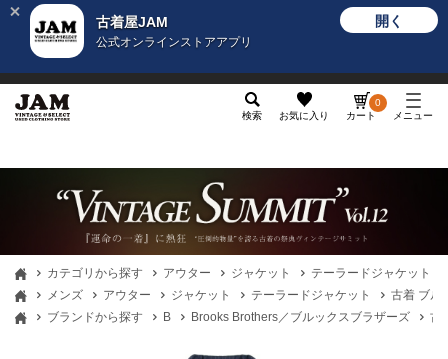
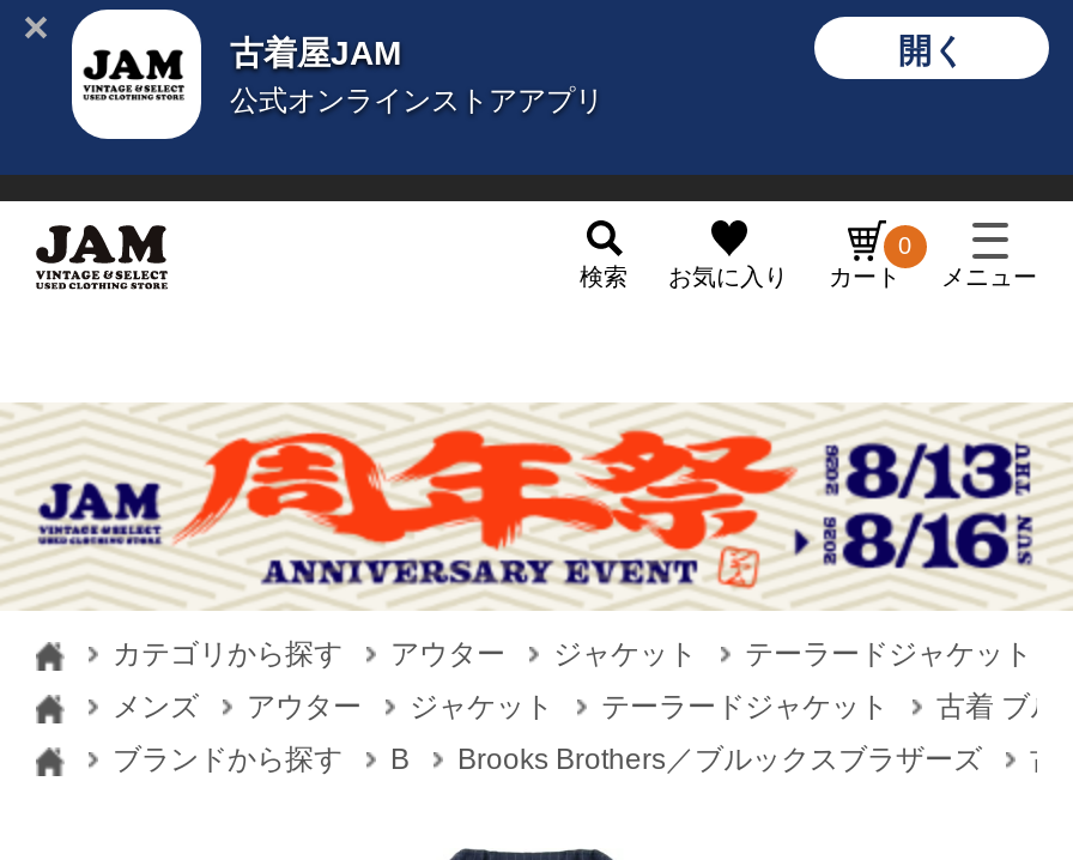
[3,167,445,256] [image] -> [7,402,1066,611] [image]

